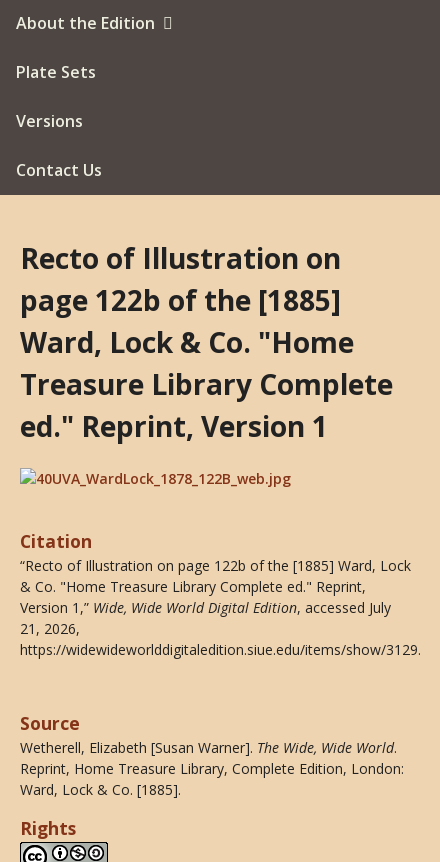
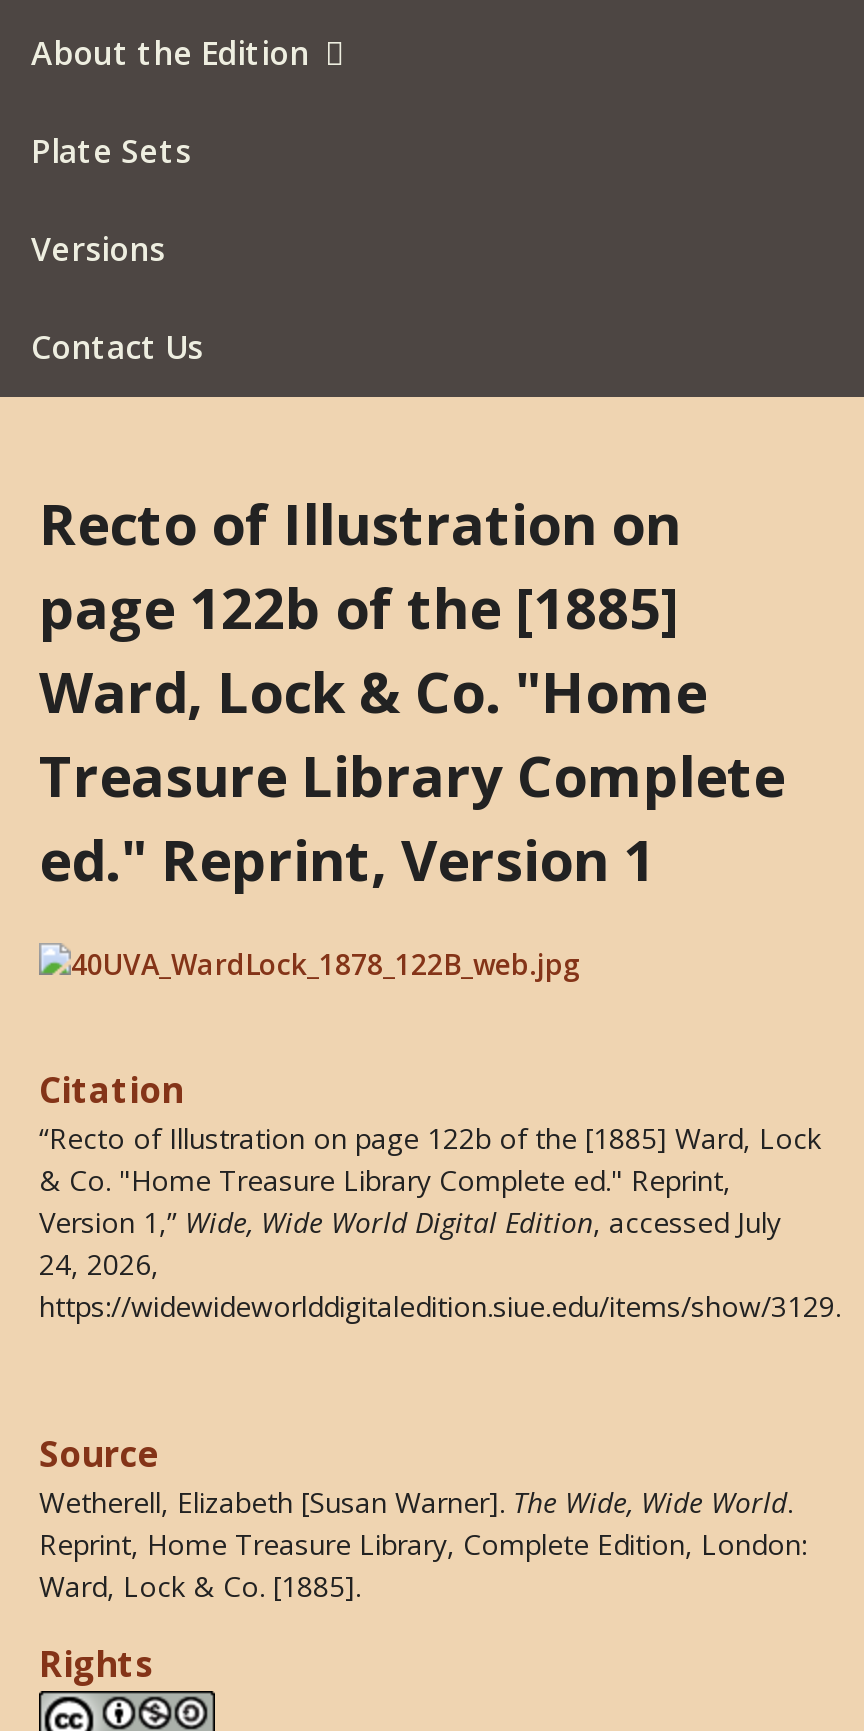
[20,619,80,638] 21, 2026, -> [39,1245,159,1283] 24, 2026,

